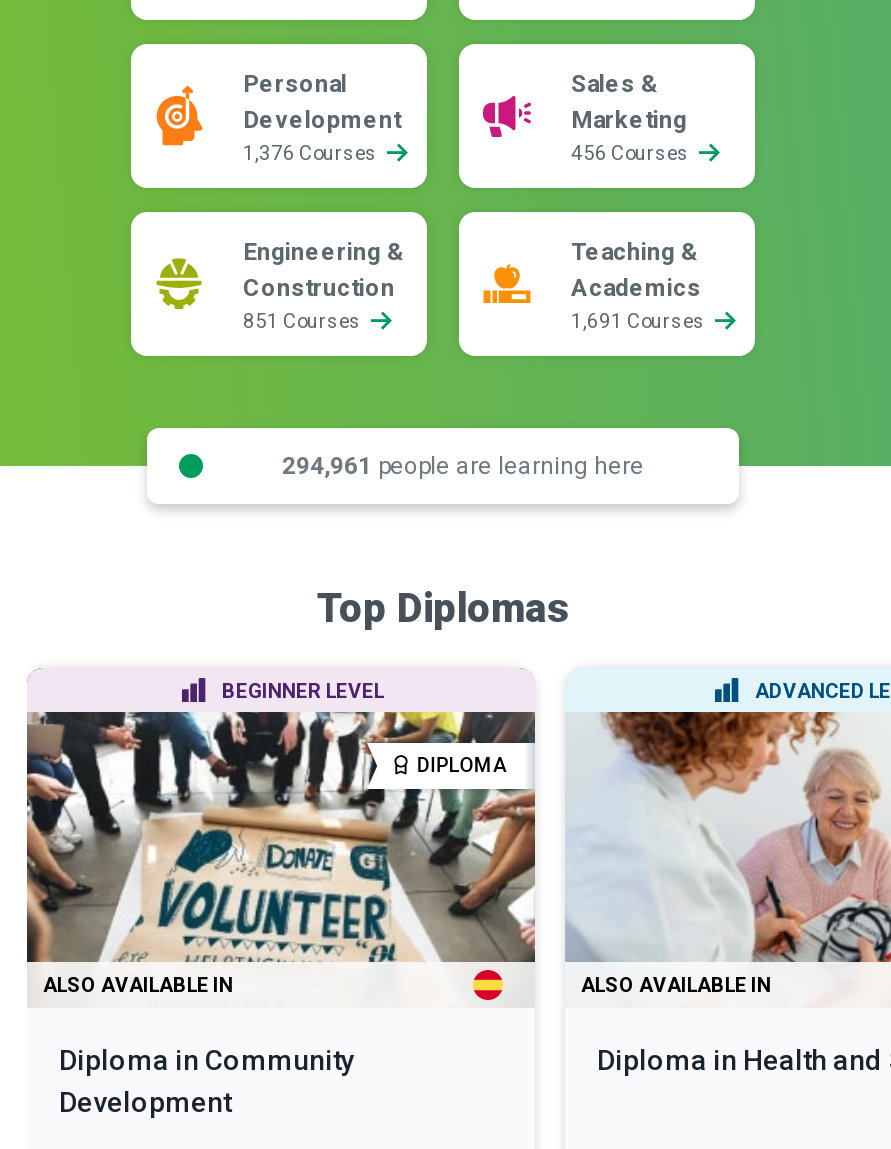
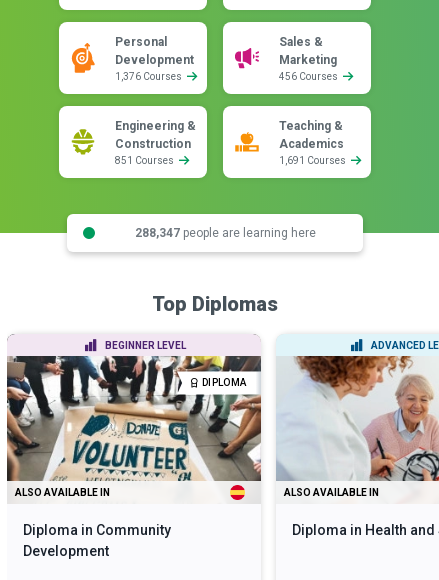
[282,451,644,479] 294,961 people are learning here -> [134,225,315,239] 288,347 people are learning here

